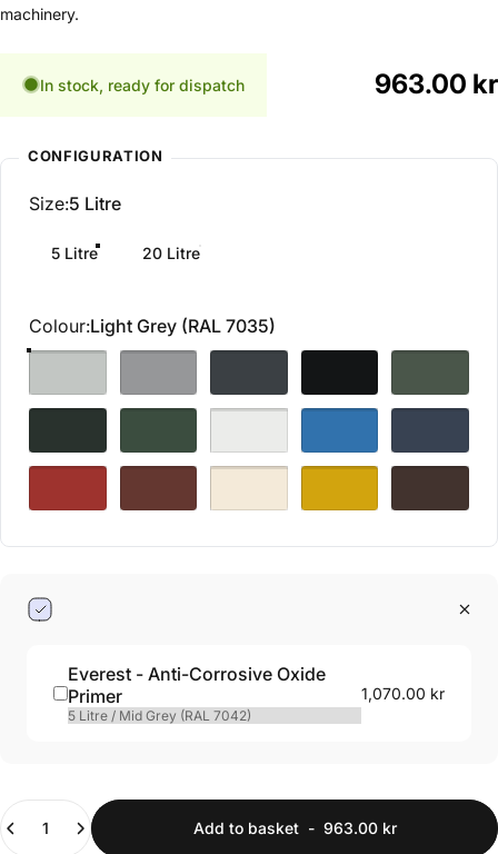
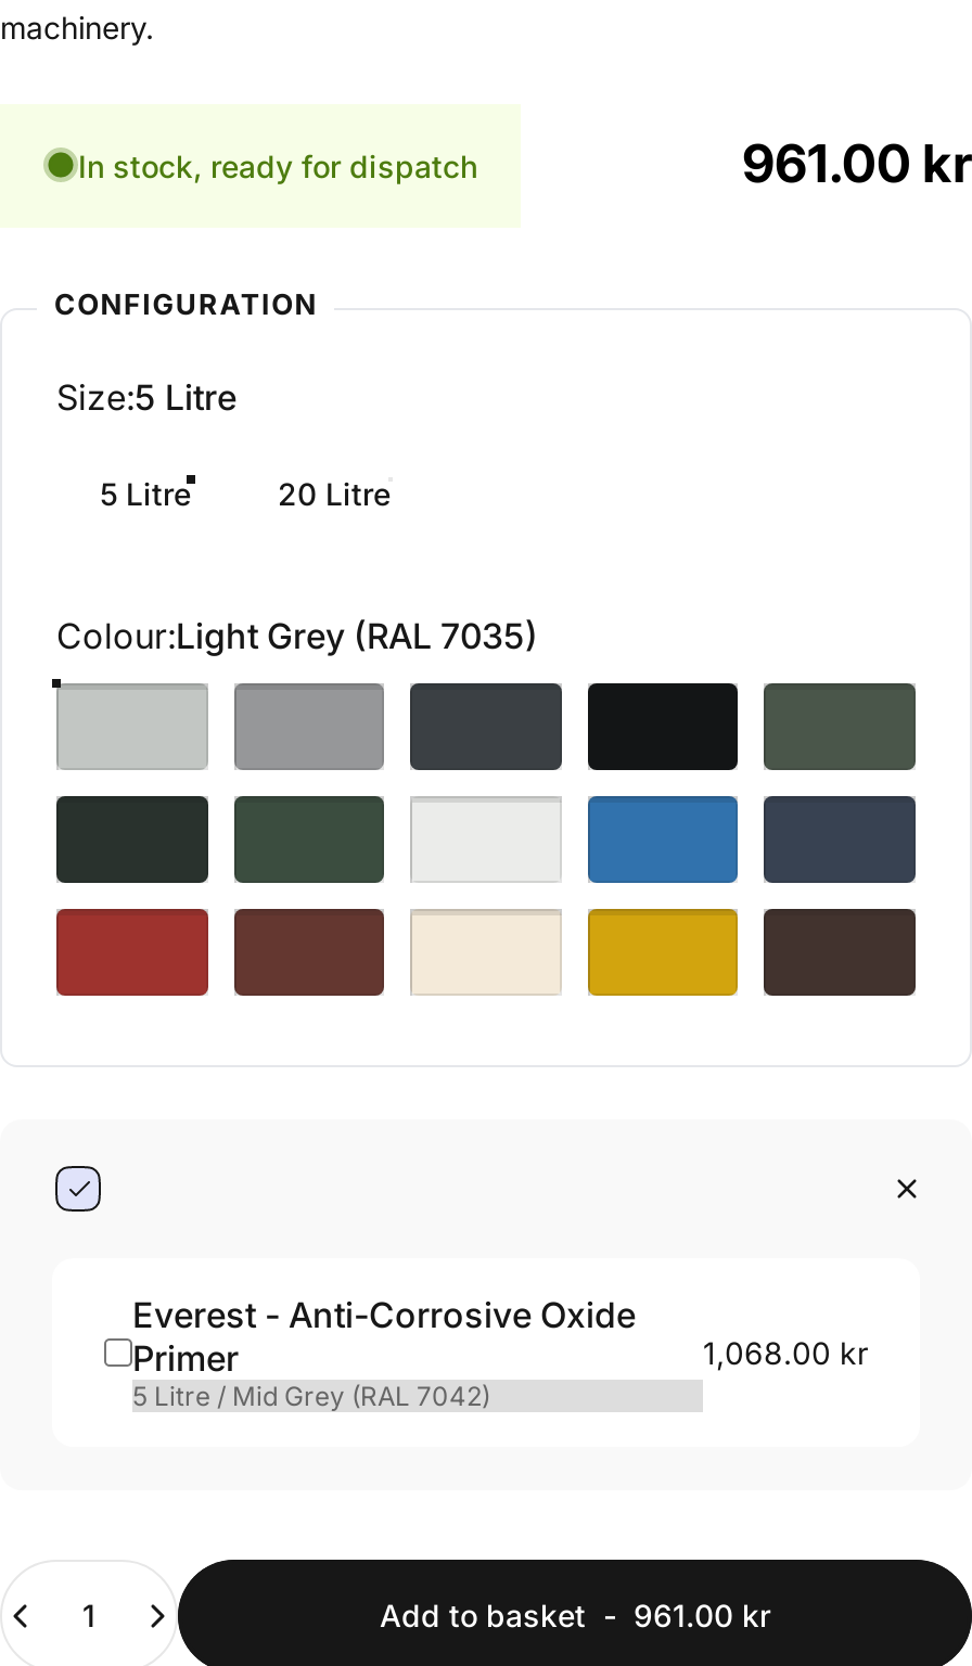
[375,68,498,100] 963.00 kr -> [742,133,972,195] 961.00 kr
[361,683,445,702] 1,070.00 kr -> [703,1333,868,1370] 1,068.00 kr
[193,818,396,837] Add to basket - 963.00 kr -> [380,1596,770,1633] Add to basket - 961.00 kr

